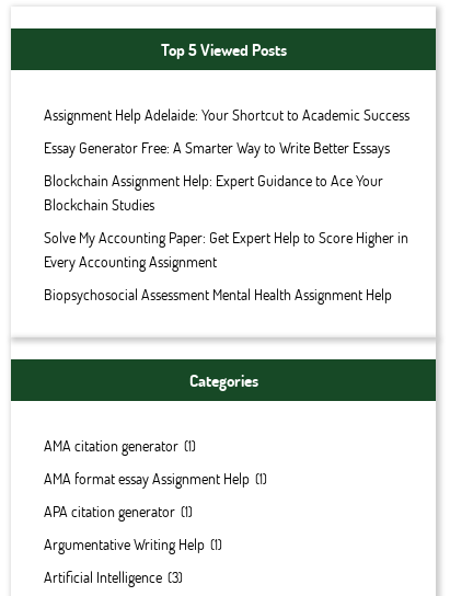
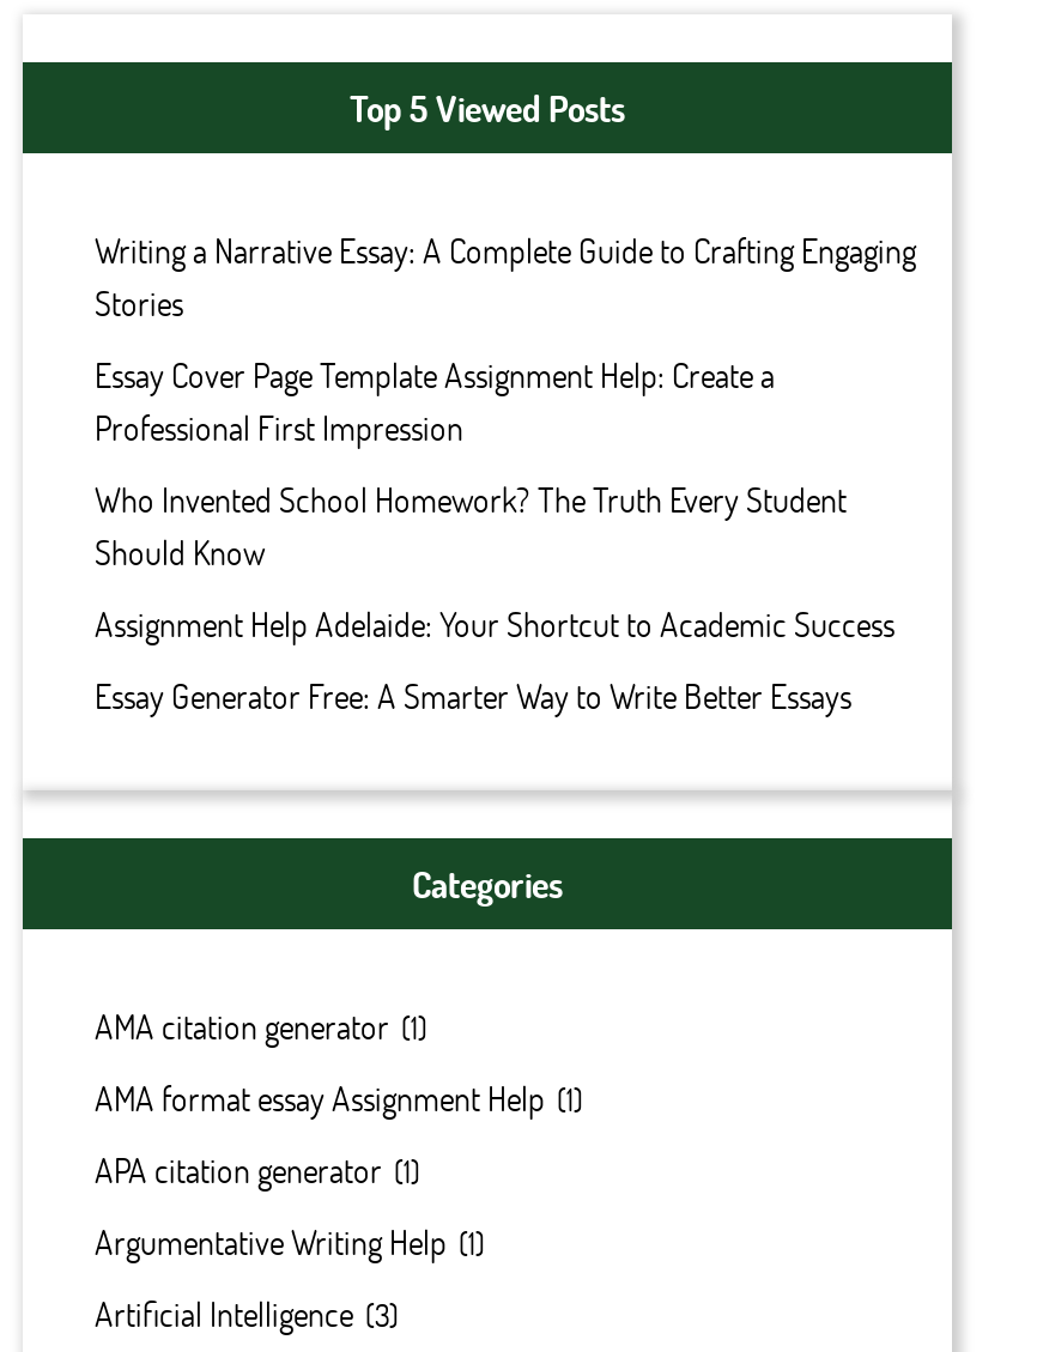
none -> [95,228,916,575] Writing a Narrative Essay: A Complete Guide to Crafting Engaging | Stories | Essay Cover Page Template Assignment Help: Create a | Professional First Impression | Who Invented School Homework? The Truth Every Student | Should Know
moved [44,104,409,158] -> [95,601,895,719]: Assignment Help Adelaide: Your Shortcut to Academic Success | Essay Generator Free: A Smarter Way to Write Better Essays
[44,170,408,305] Blockchain Assignment Help: Expert Guidance to Ace Your | Blockchain Studies | Solve My Accounting Paper: Get Expert Help to Score Higher in | Every Accounting Assignment | Biopsychosocial Assessment Mental Health Assignment Help -> none

